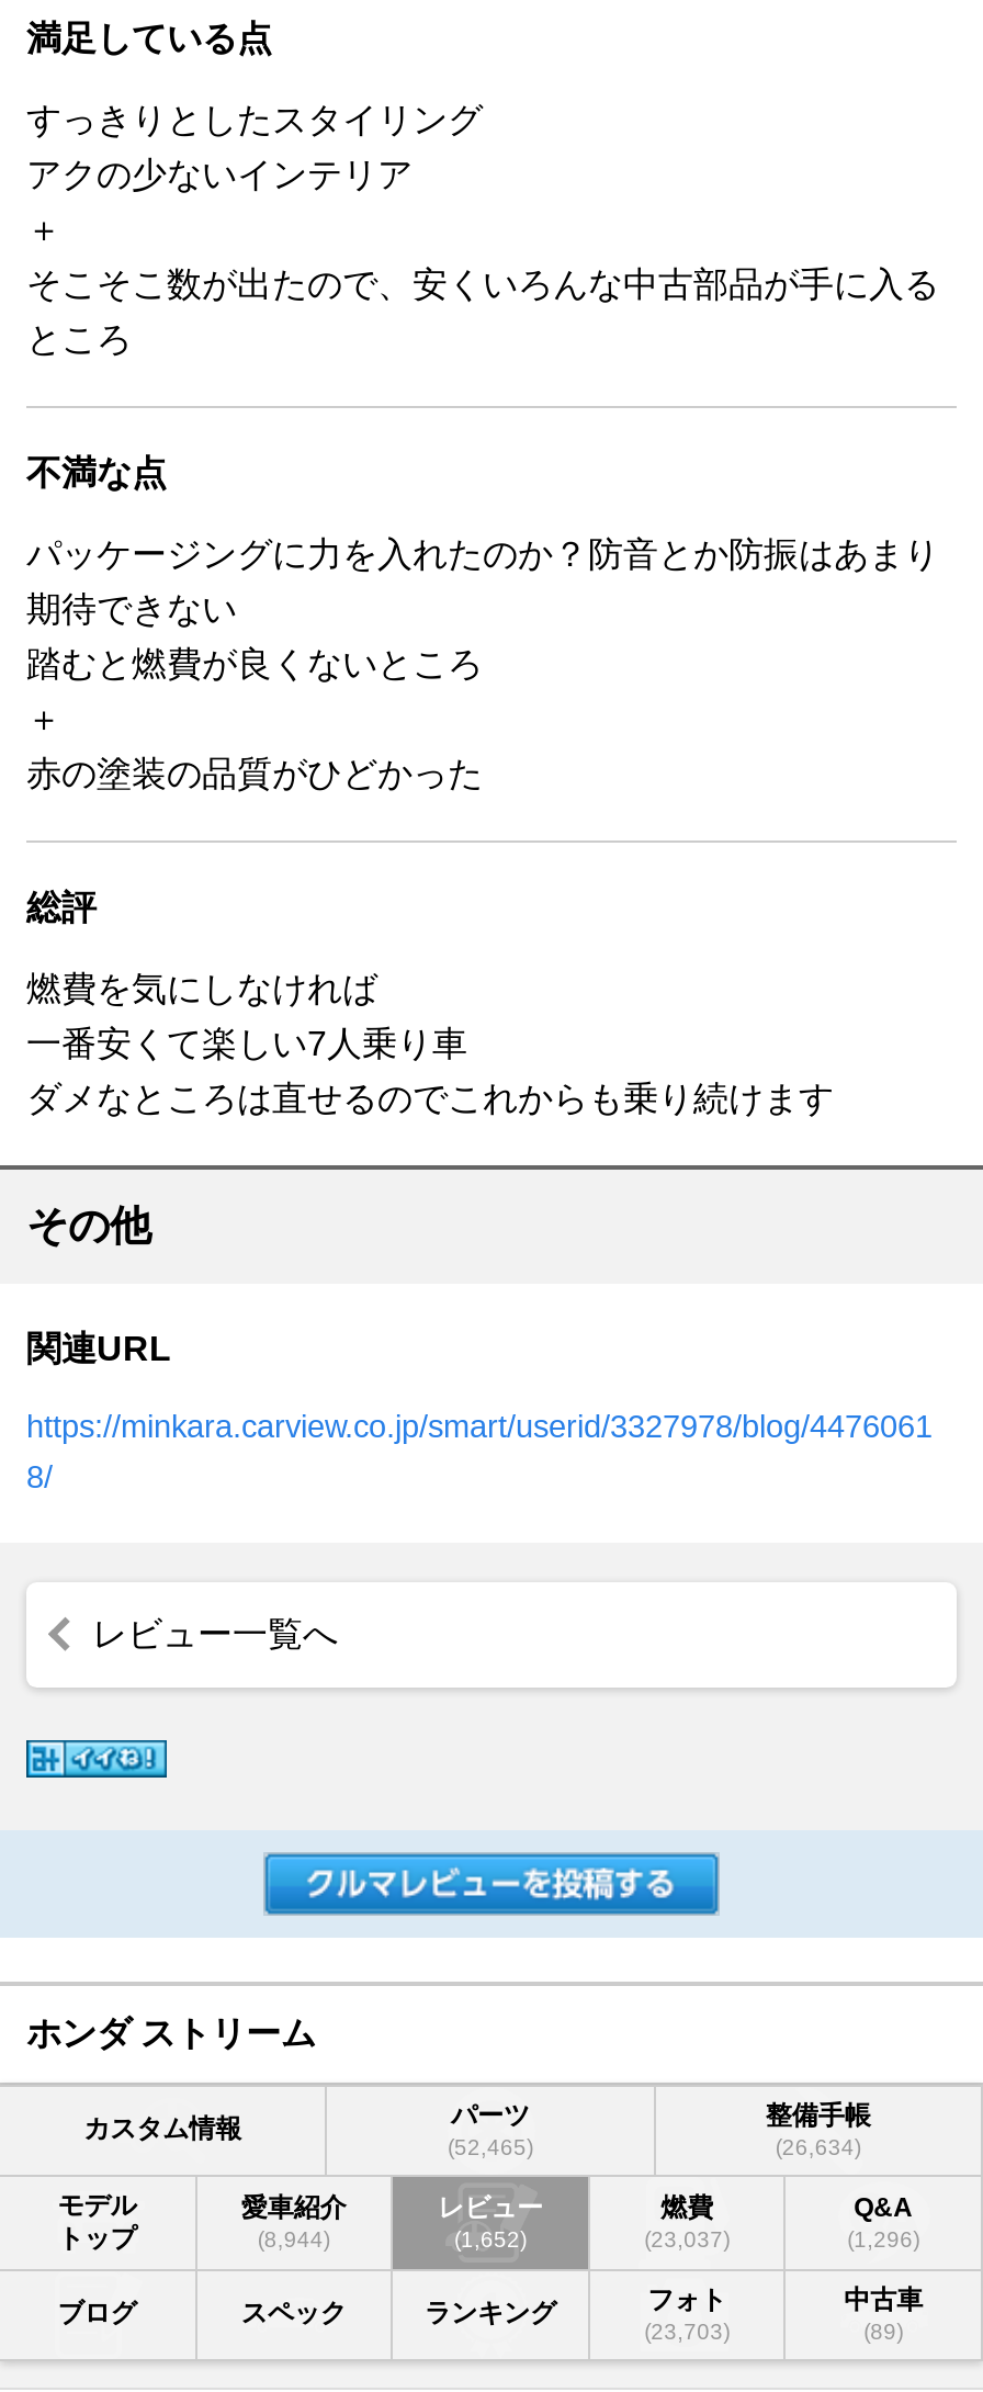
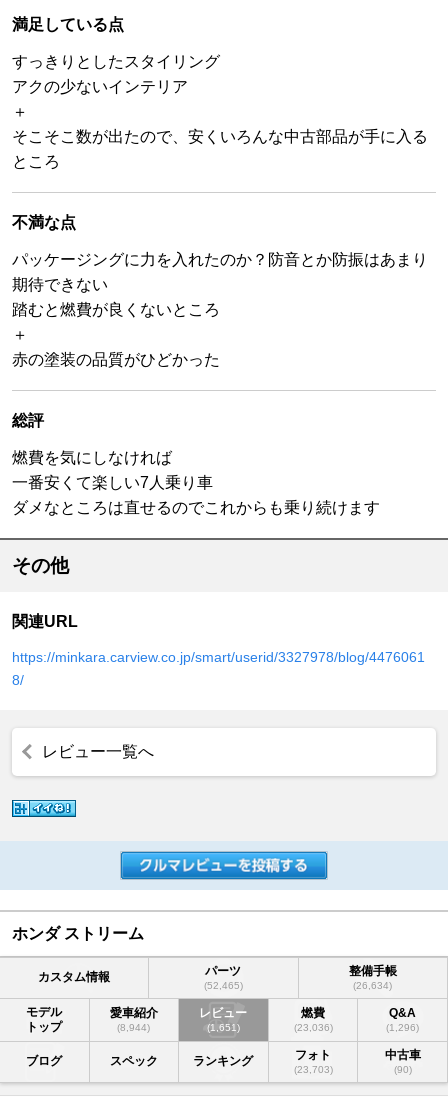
[454,2227,527,2251] (1,652) -> [207,1022,240,1033] (1,651)
[644,2227,730,2251] (23,037) -> [294,1022,333,1033] (23,036)
[864,2319,903,2343] (89) -> [394,1064,412,1075] (90)

